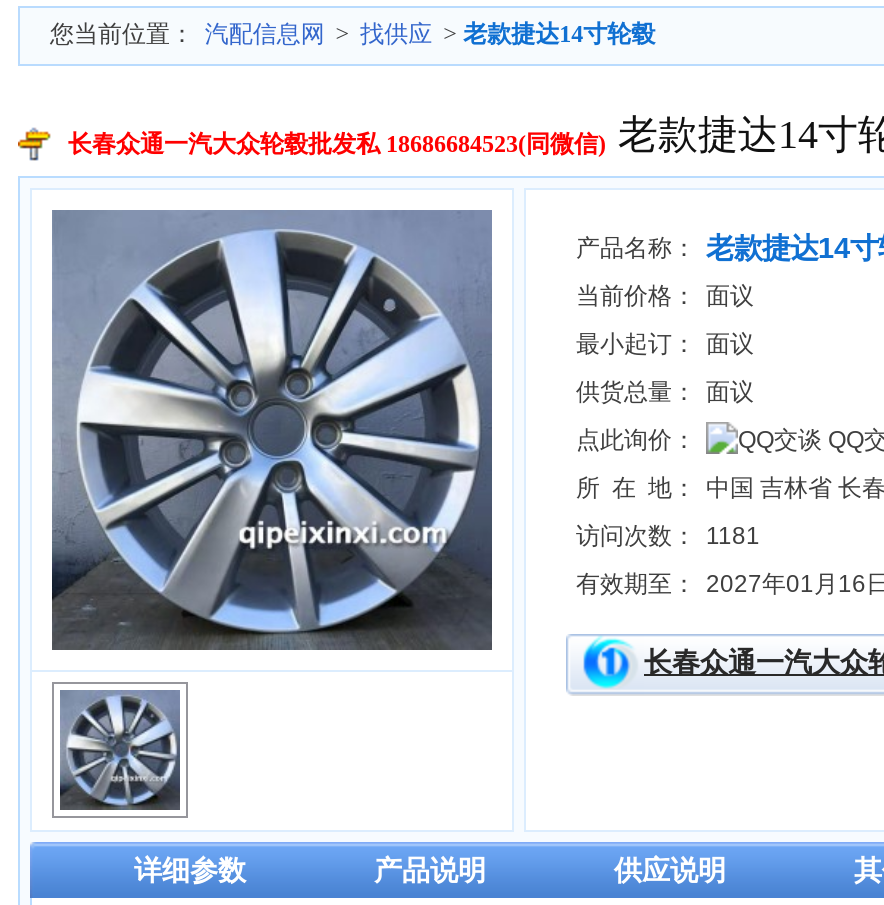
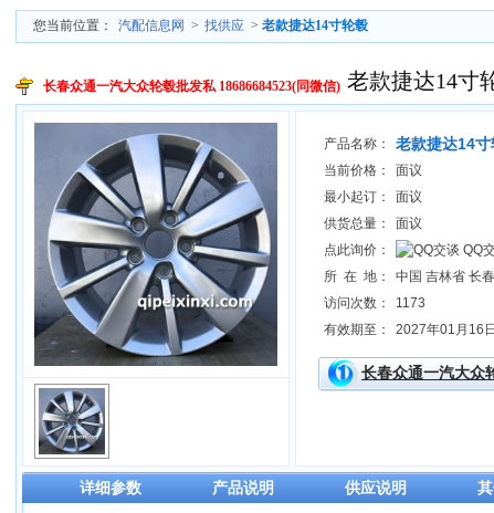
[576,522,760,550] 访问次数： 1181 -> [324,295,425,311] 访问次数： 1173

